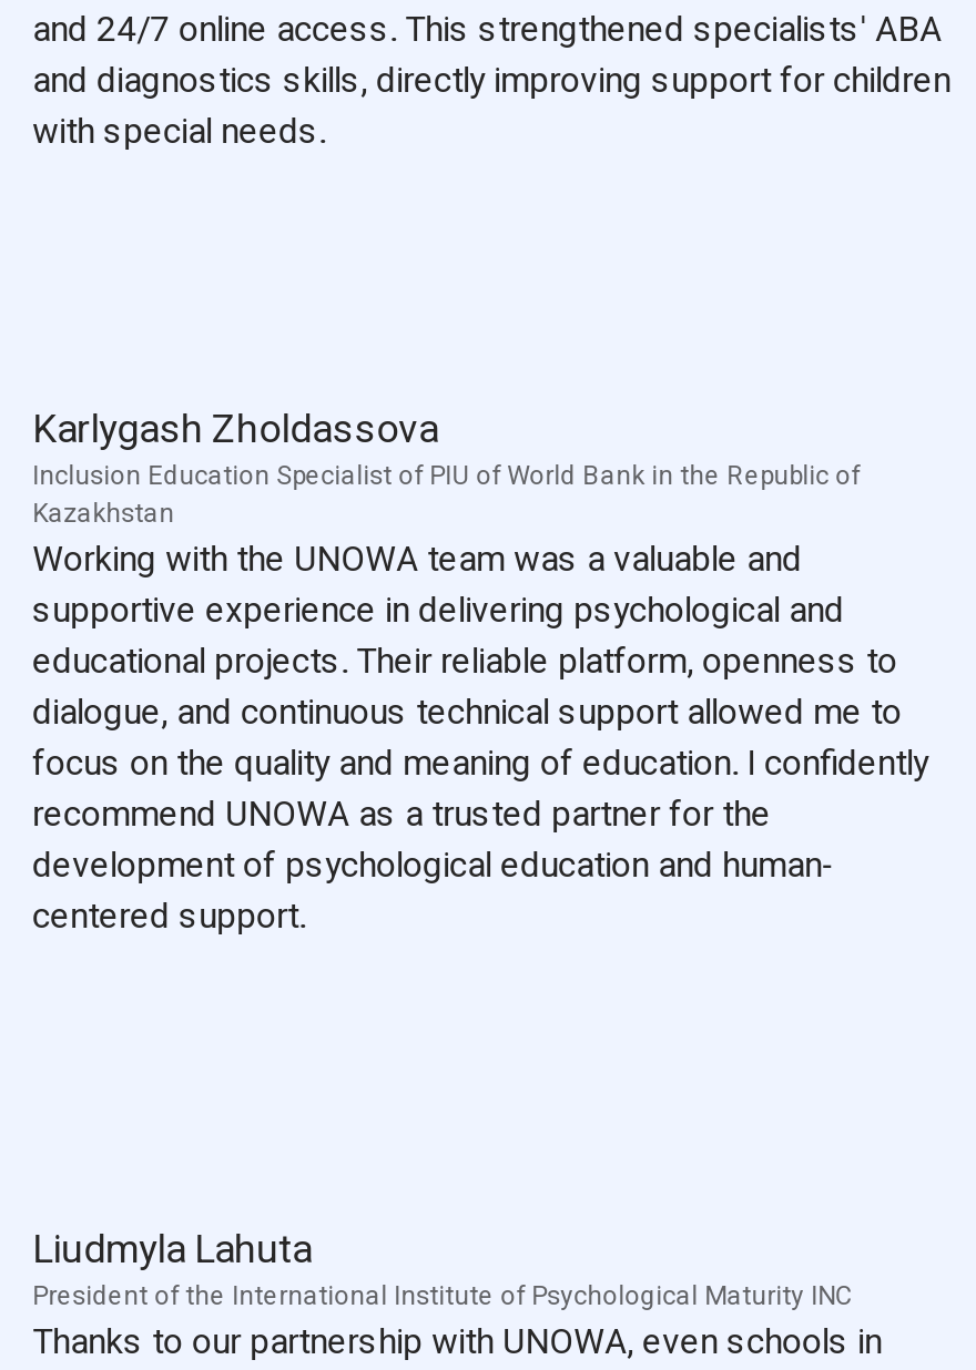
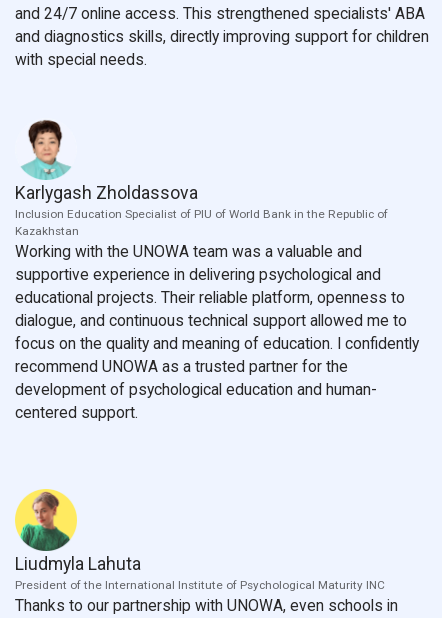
none -> [20,119,72,181] [image]
none -> [14,488,78,552] [image]

